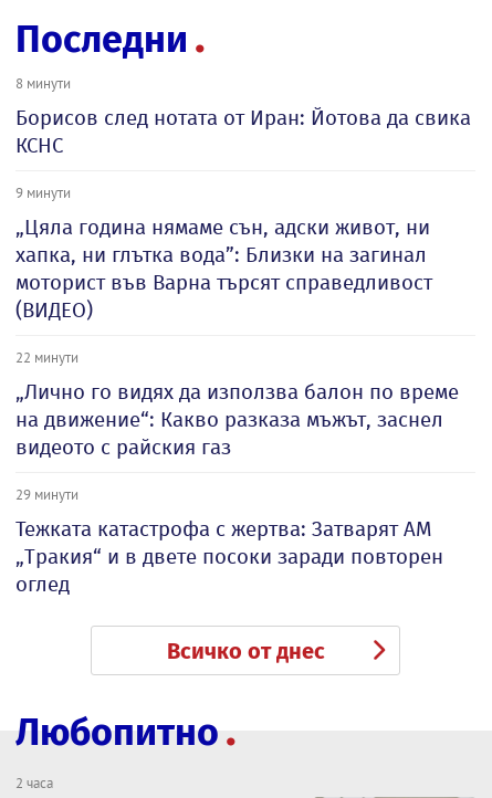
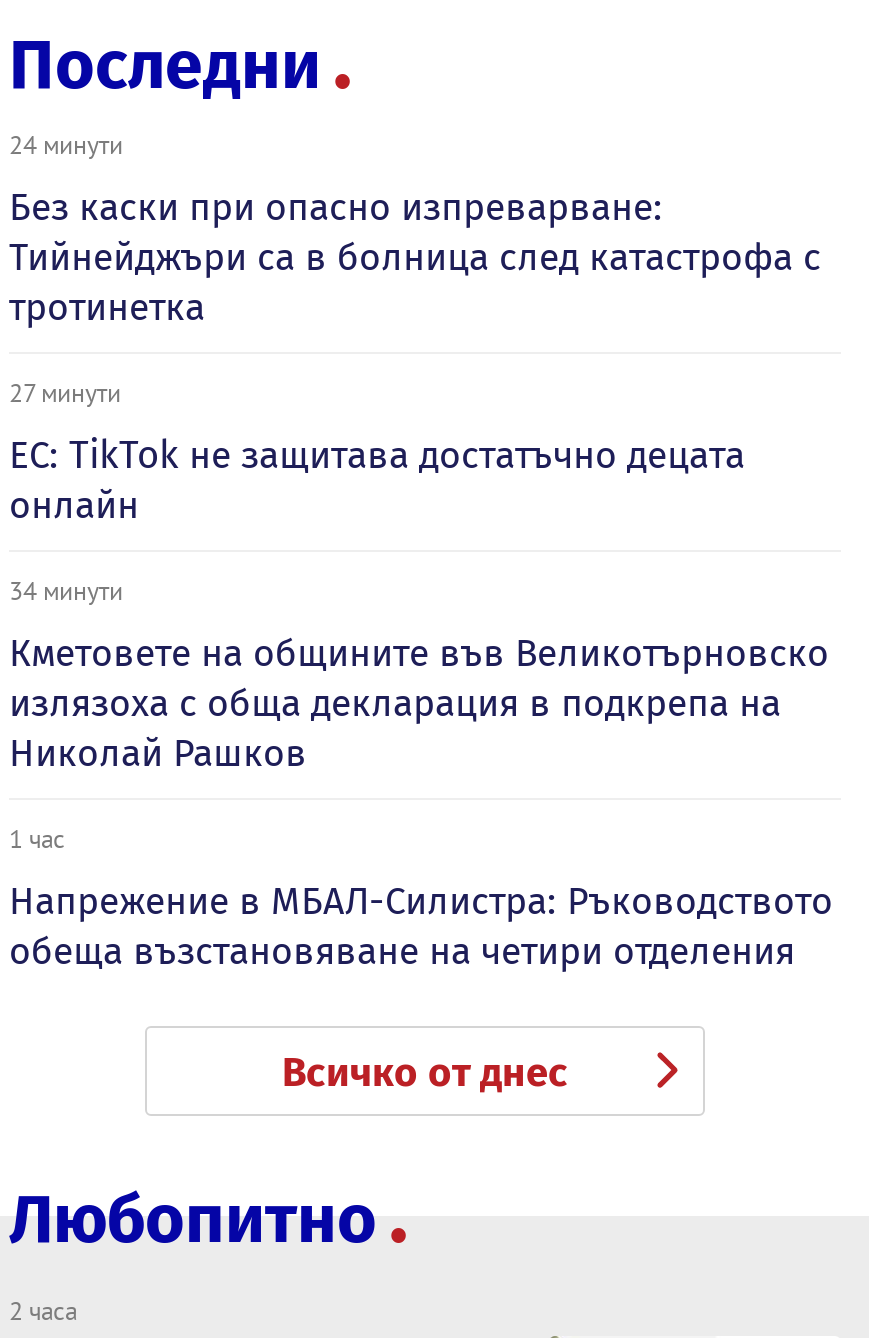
[15,74,71,92] 8 минути -> [9,128,123,160] 24 минути
[15,105,471,158] Борисов след нотата от Иран: Йотова да свика | КСНС -> [9,184,821,330] Без каски при опасно изпреварване: | Тийнейджъри са в болница след катастрофа с | тротинетка
[15,183,71,201] 9 минути -> [9,376,121,408] 27 минути
[15,214,432,323] „Цяла година нямаме сън, адски живот, ни | хапка, ни глътка вода”: Близки на загинал | моторист във Варна търсят справедливост | (ВИДЕО) -> [9,432,745,528] ЕС: TikTok не защитава достатъчно децата | онлайн
[15,348,78,366] 22 минути -> [9,574,123,606] 34 минути
[15,379,459,460] „Лично го видях да използва балон по време | на движение“: Какво разказа мъжът, заснел | видеото с райския газ -> [9,630,829,776] Кметовете на общините във Великотърновско | излязоха с обща декларация в подкрепа на | Николай Рашков
[15,485,78,503] 29 минути -> [9,822,65,854] 1 час
[15,516,443,597] Тежката катастрофа с жертва: Затварят АМ | „Тракия“ и в двете посоки заради повторен | оглед -> [9,878,833,974] Напрежение в МБАЛ-Силистра: Ръководството | обеща възстановяване на четири отделения

